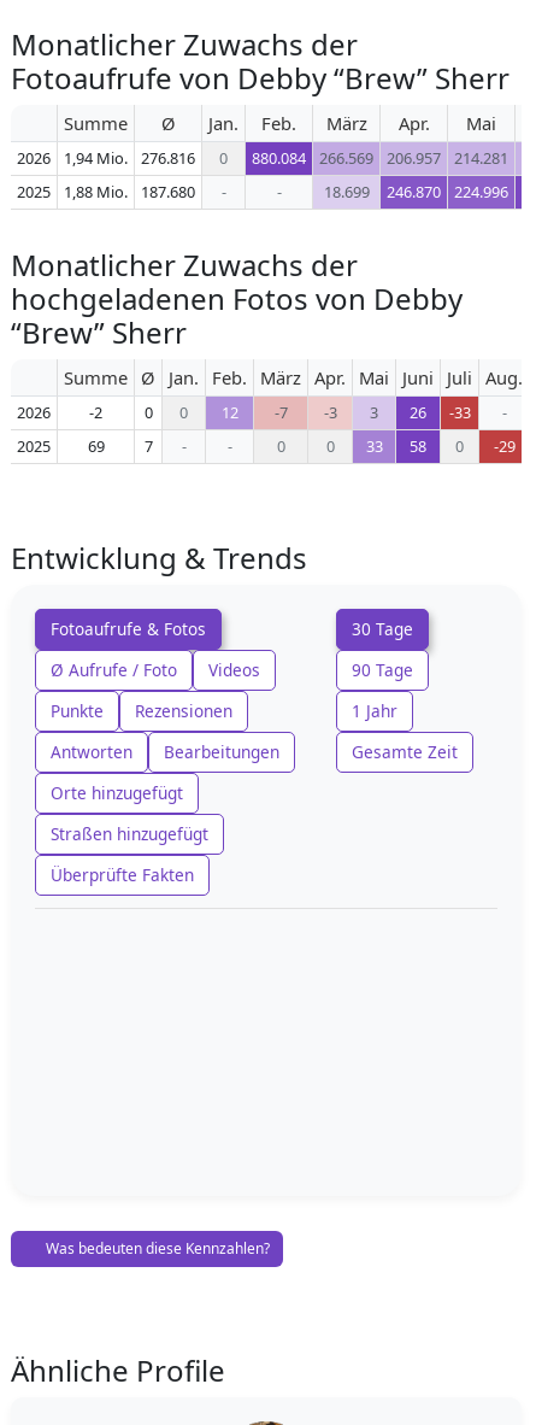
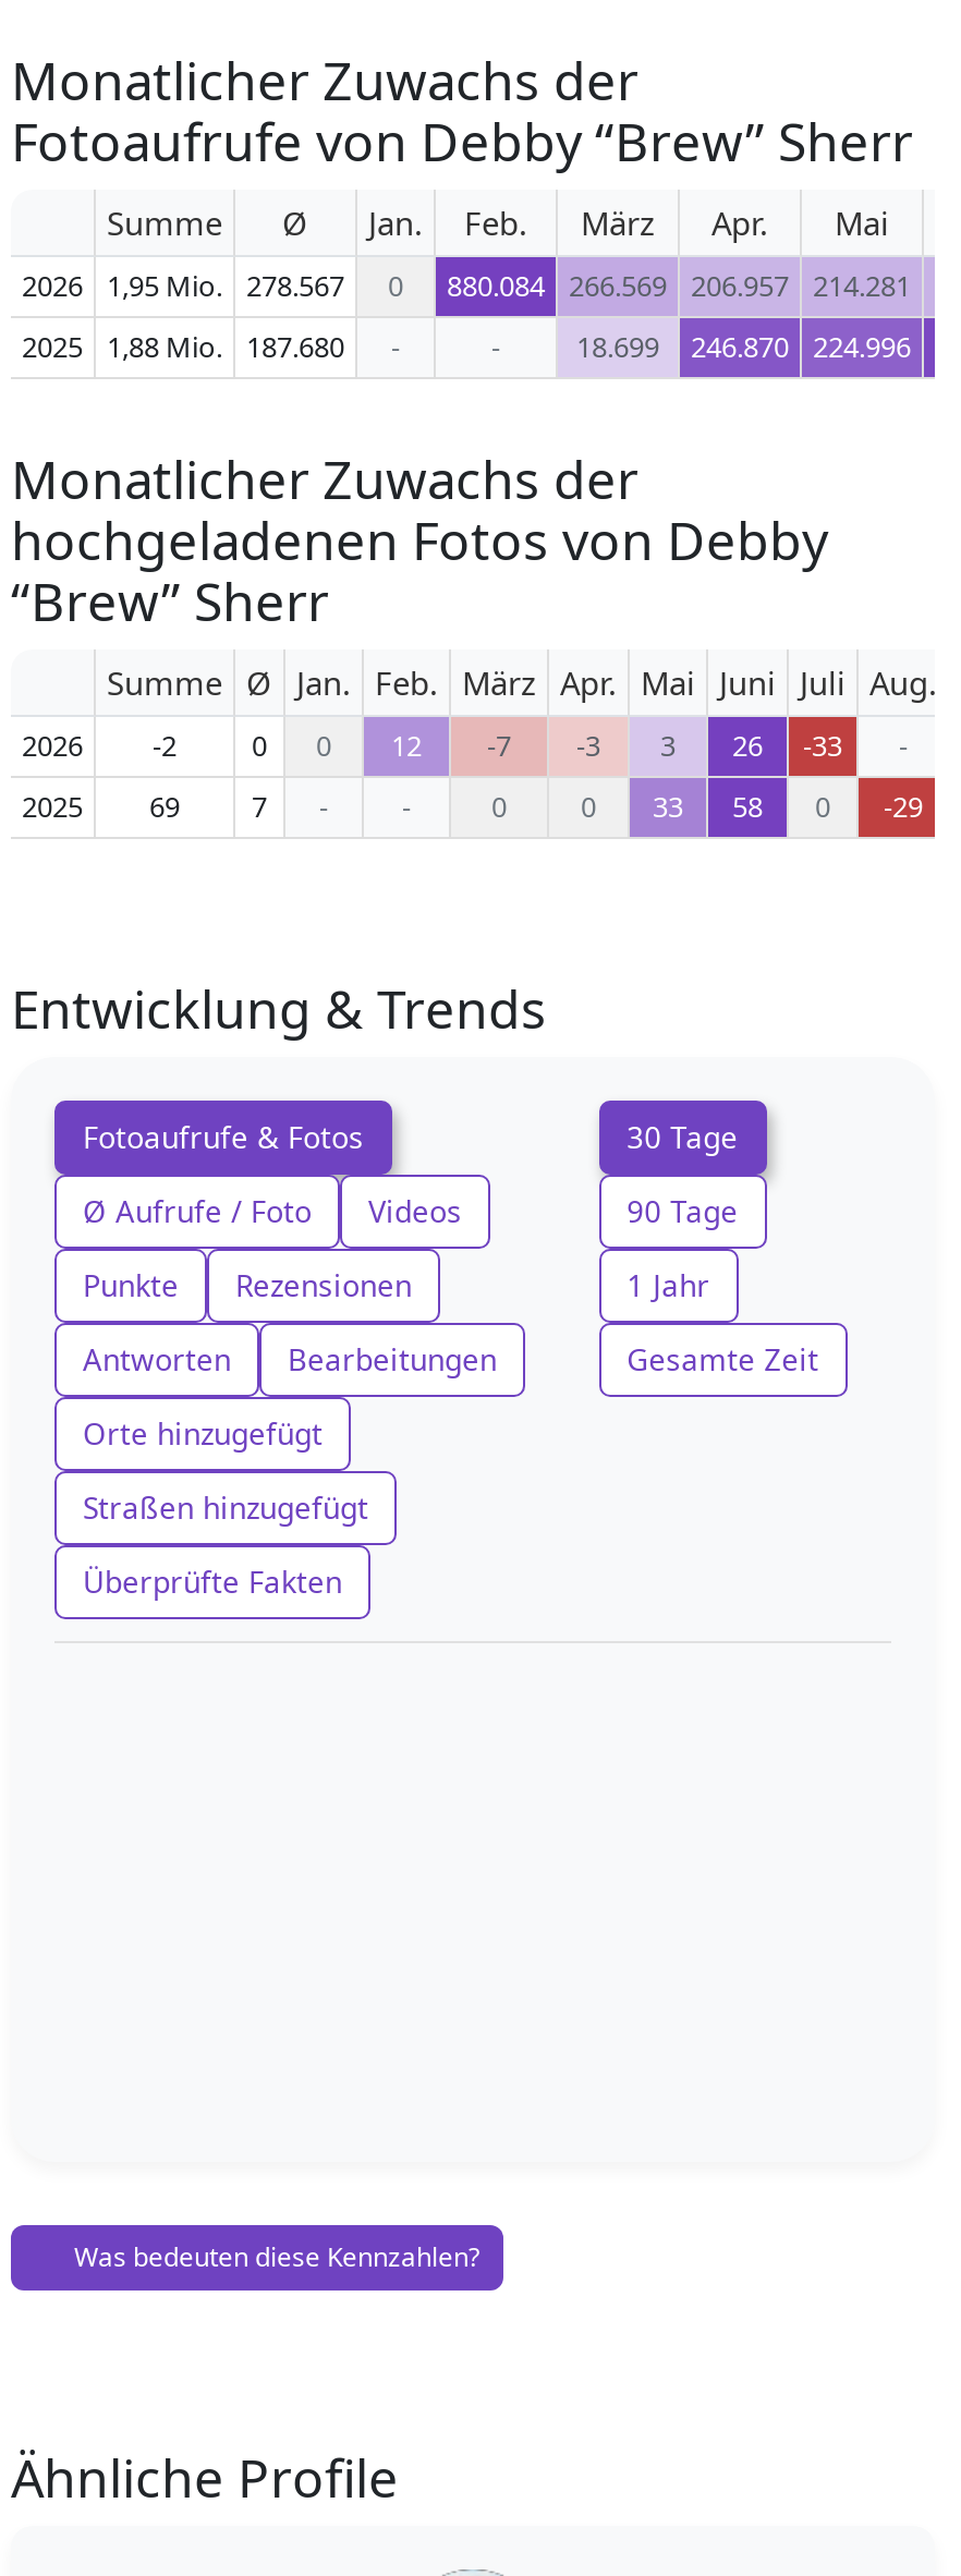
[64,147,128,169] 1,94 Mio. -> [107,266,222,305] 1,95 Mio.
[141,147,195,169] 276.816 -> [246,266,344,305] 278.567

